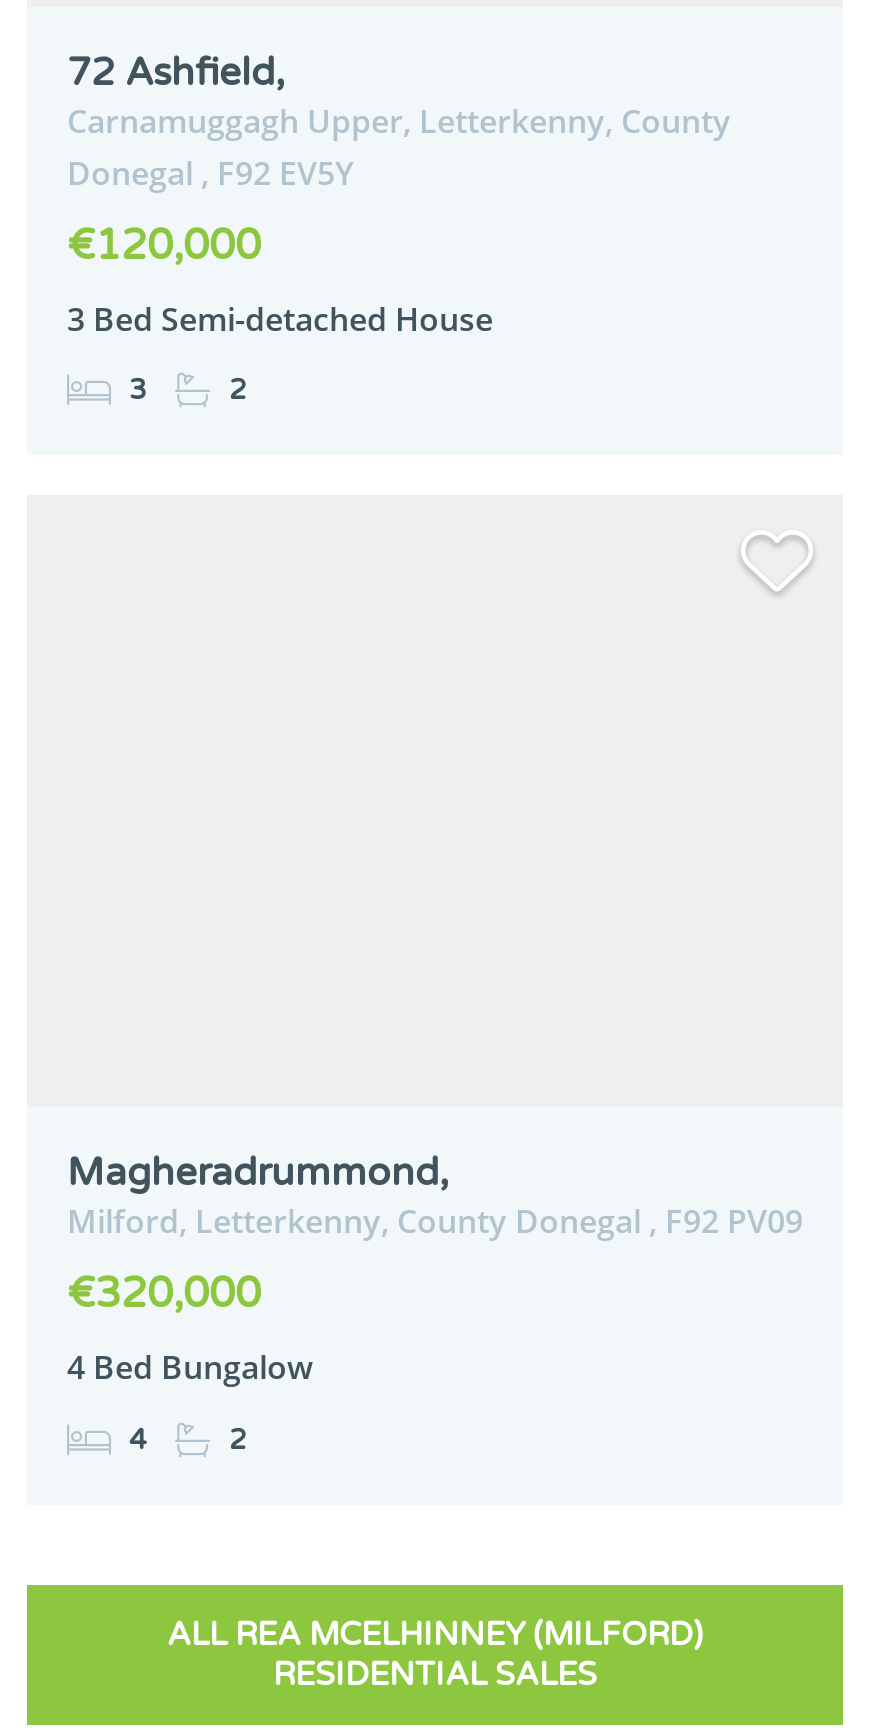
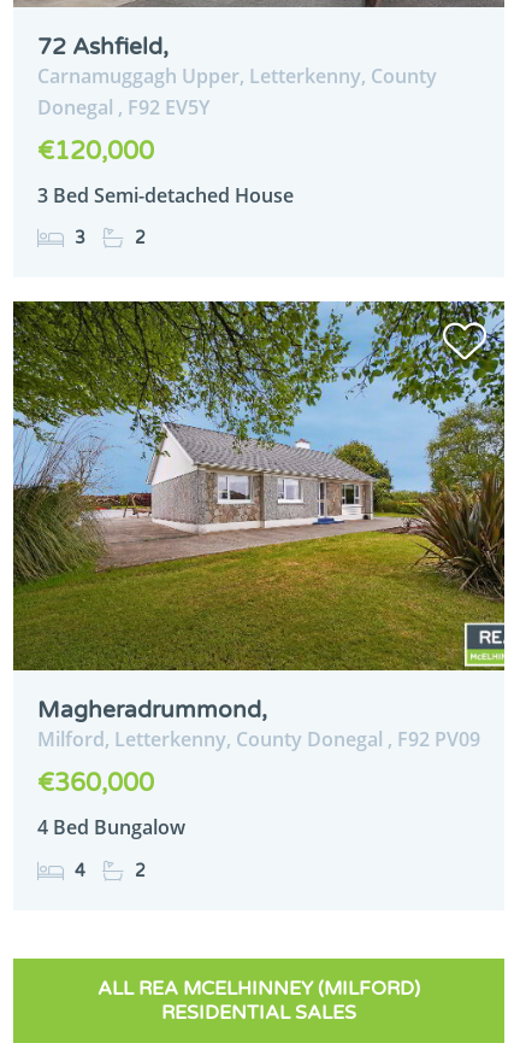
none -> [12,300,506,672] [image]
[67,1269,261,1319] €320,000 -> [37,768,154,798] €360,000

